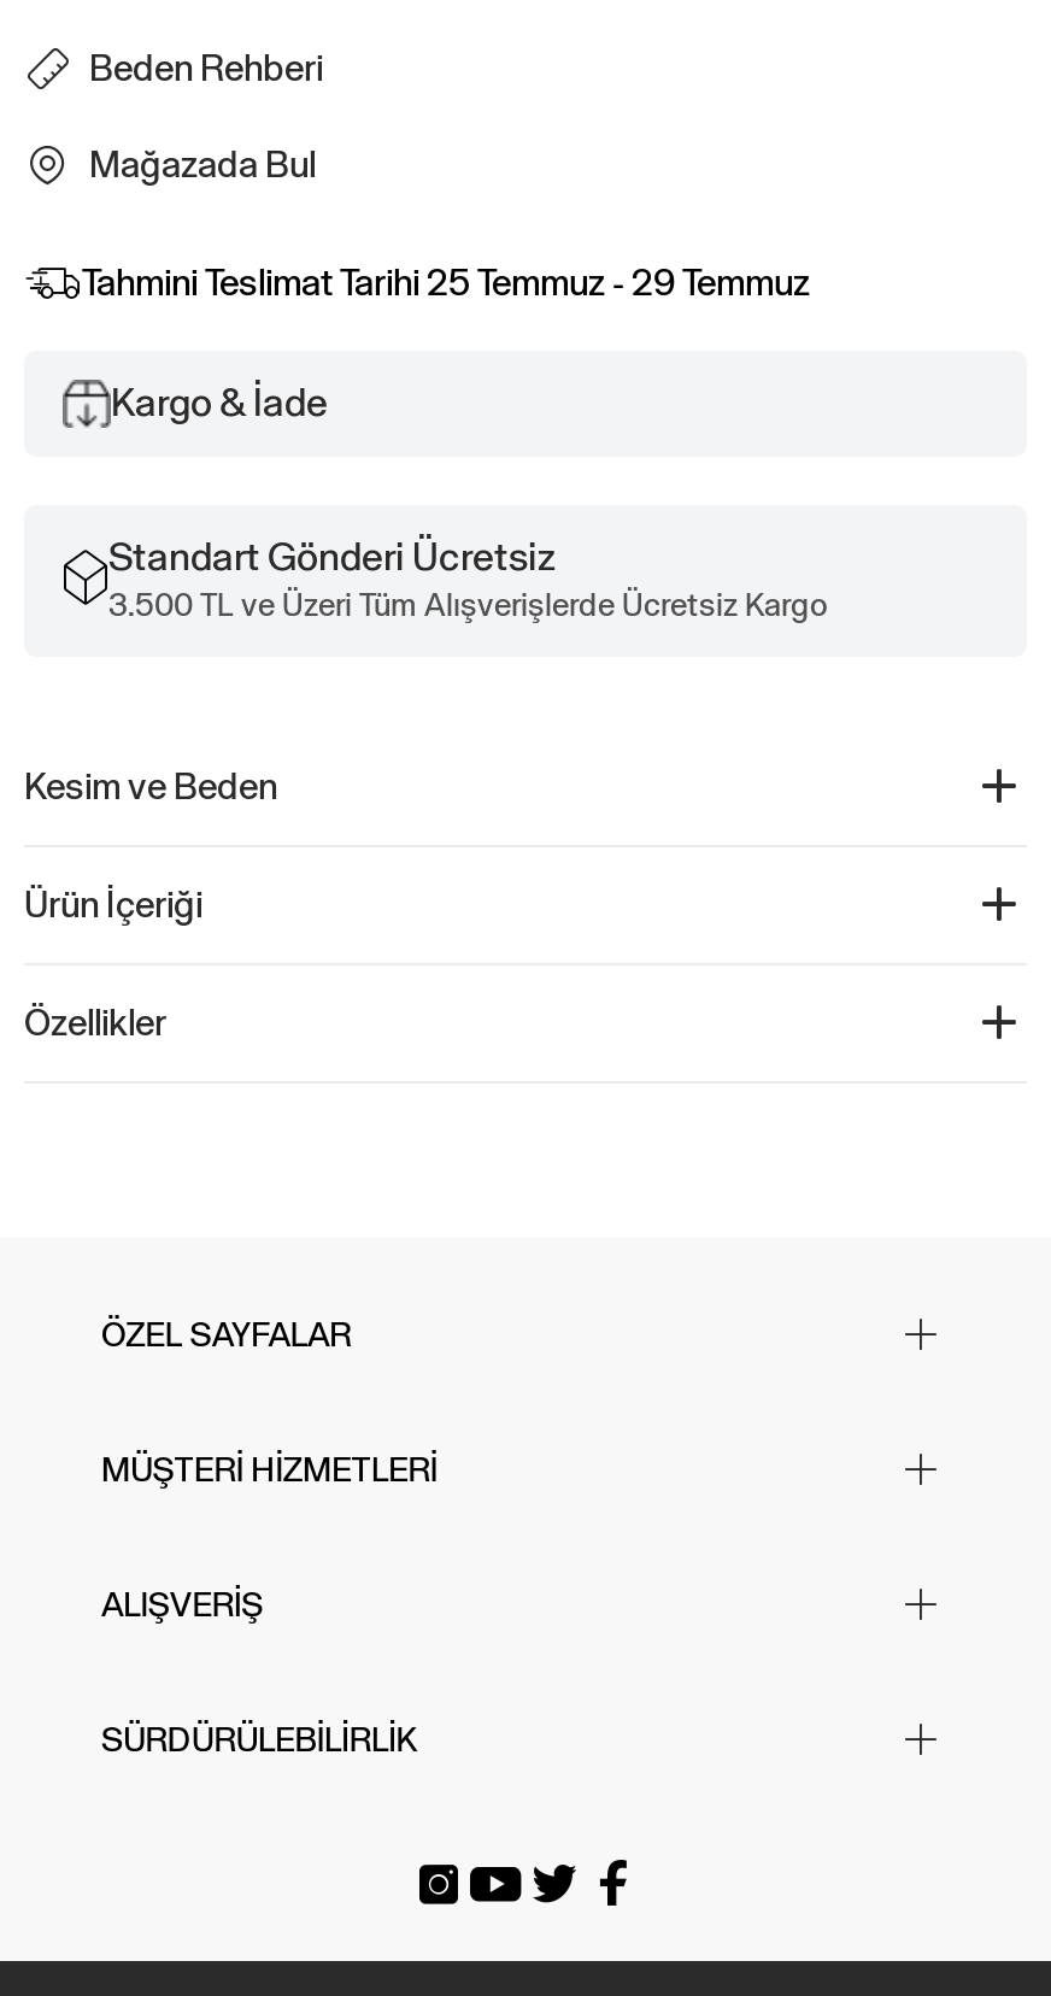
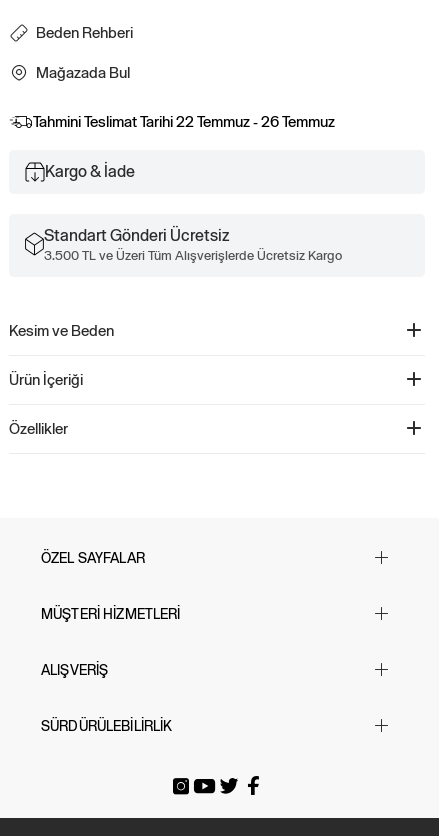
[82,262,810,303] Tahmini Teslimat Tarihi 25 Temmuz - 29 Temmuz -> [33,113,335,130] Tahmini Teslimat Tarihi 22 Temmuz - 26 Temmuz

